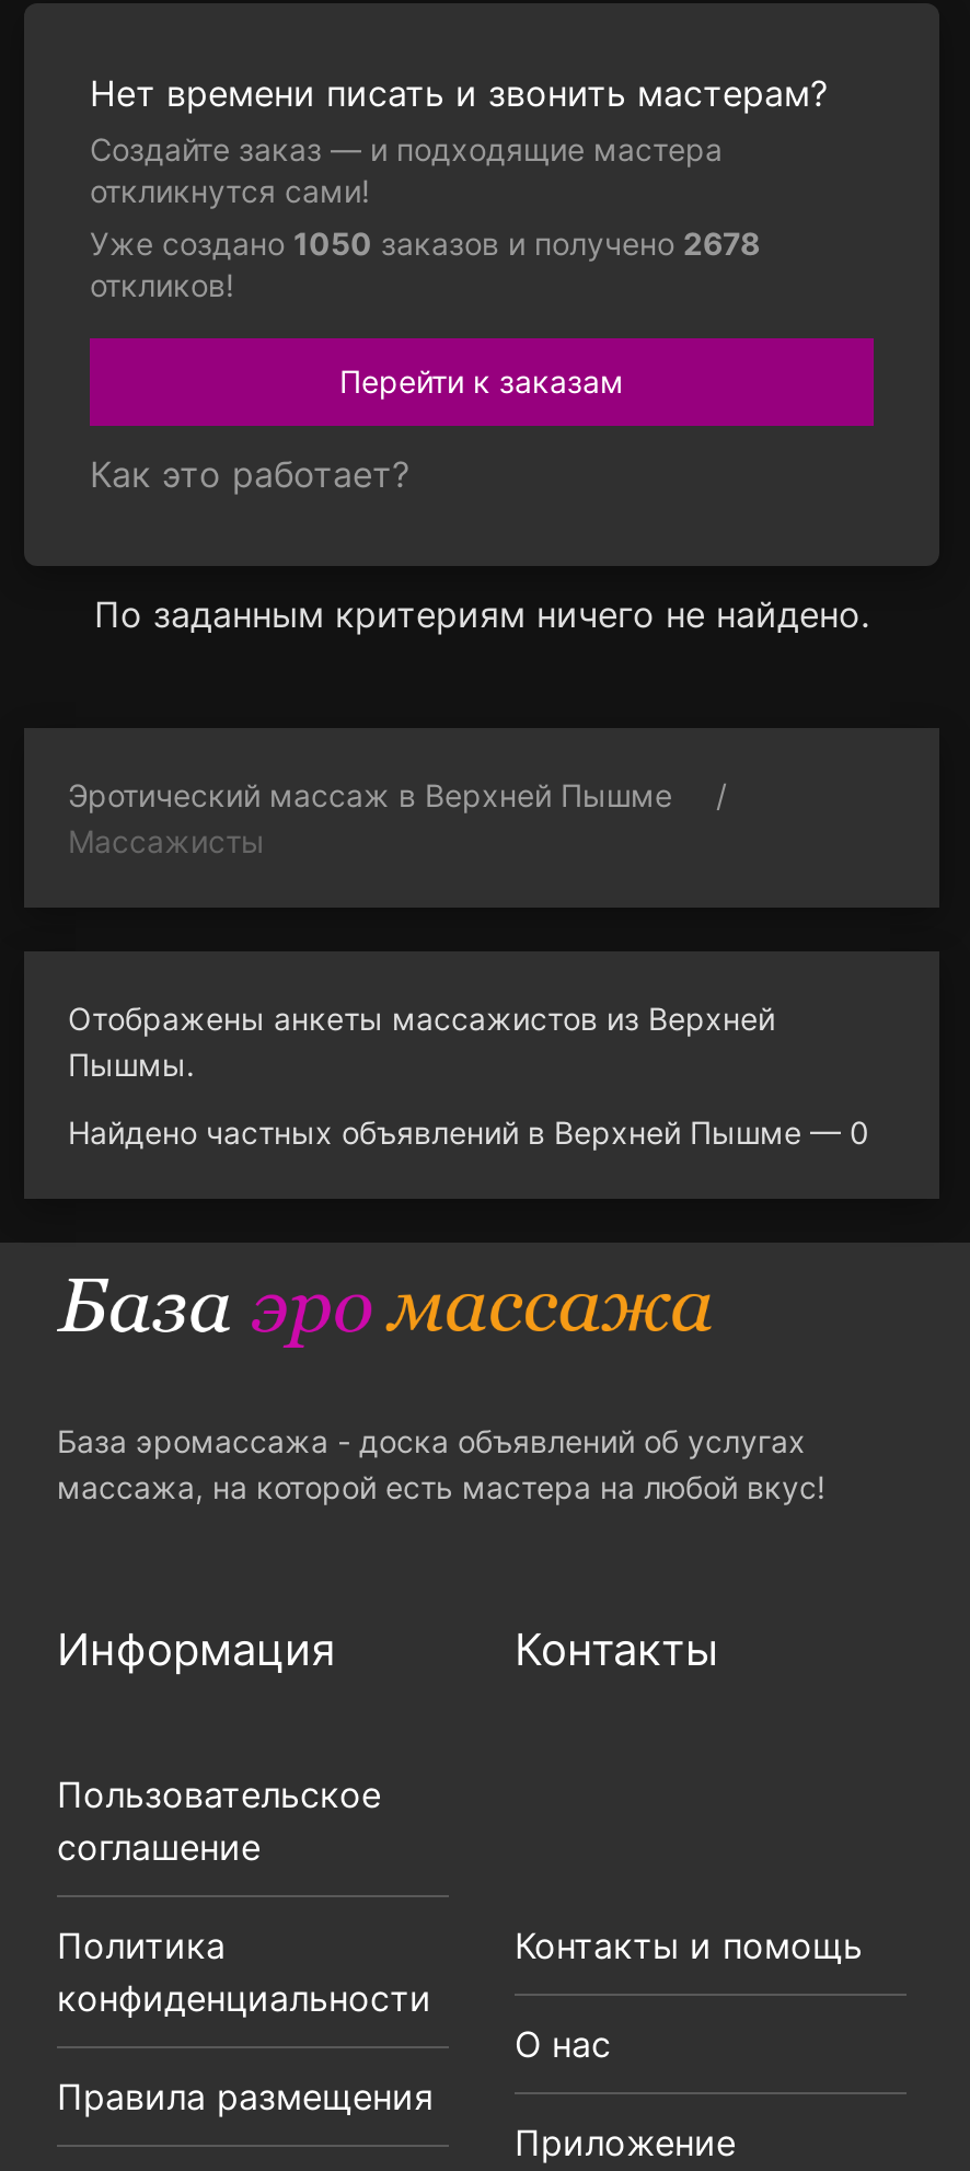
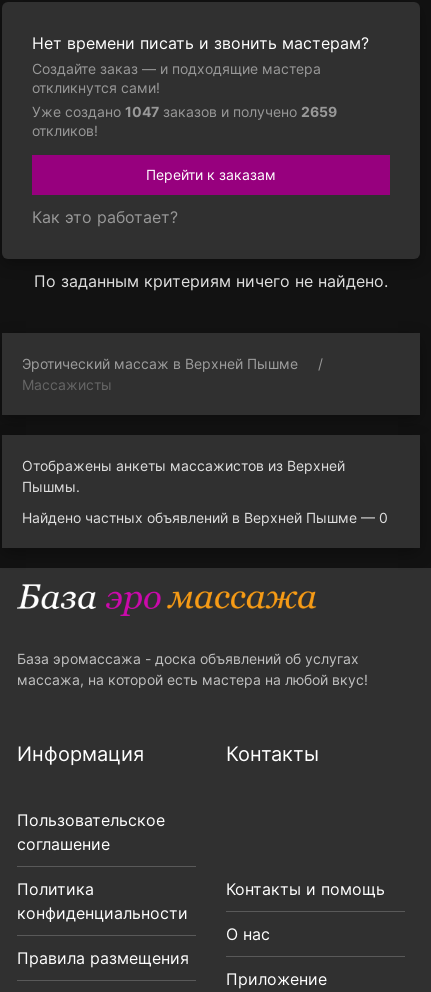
[90,224,760,262] Уже создано 1050 заказов и получено 2678 -> [32,103,337,120] Уже создано 1047 заказов и получено 2659

